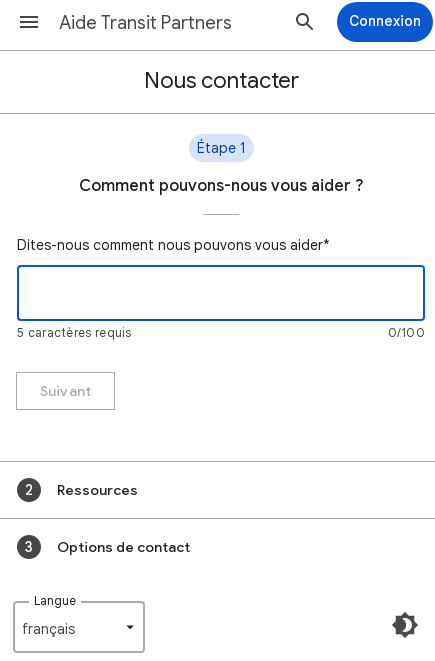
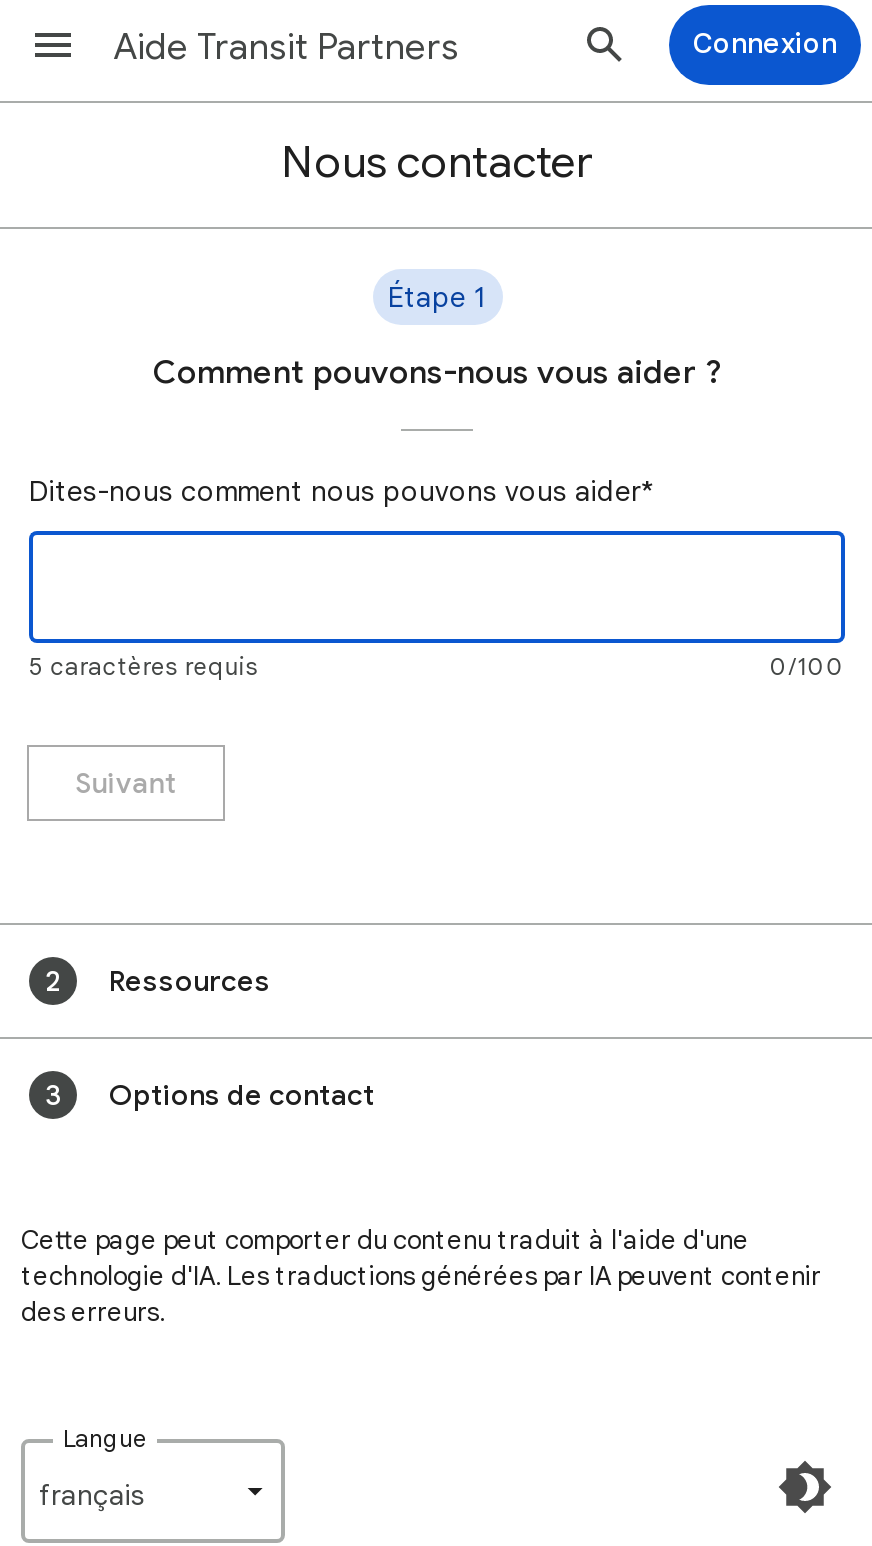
none -> [21,1223,821,1329] Cette page peut comporter du contenu traduit à l'aide d'une | technologie d'IA. Les traductions générées par IA peuvent contenir | des erreurs.

